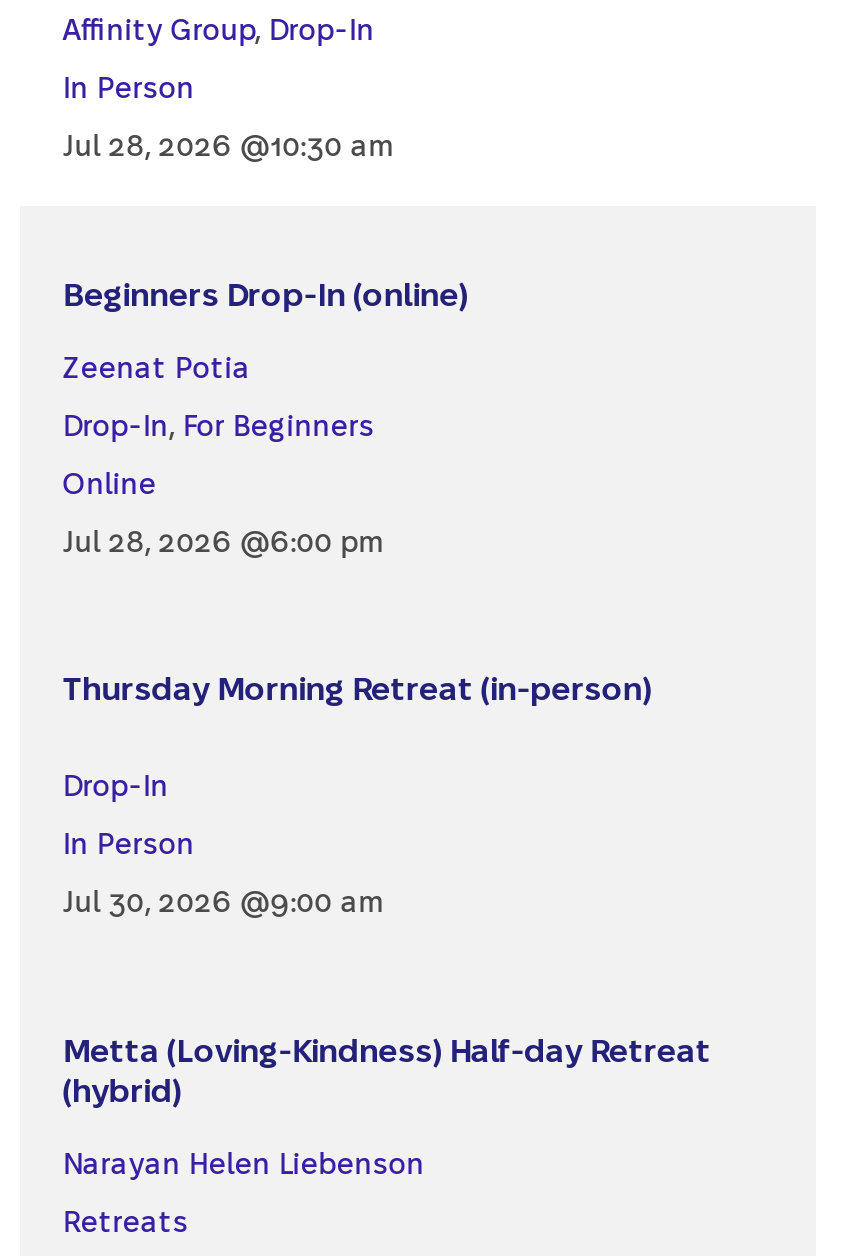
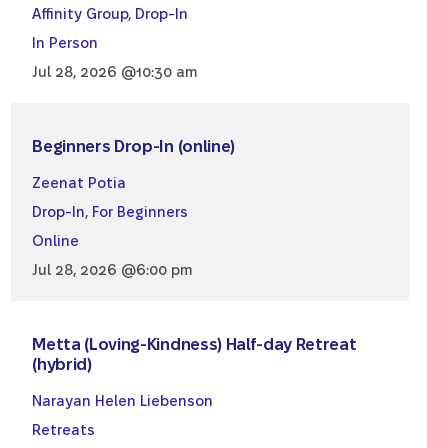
[63,672,652,918] Thursday Morning Retreat (in-person) | Drop-In | In Person | Jul 30, 2026 @9:00 am -> none

